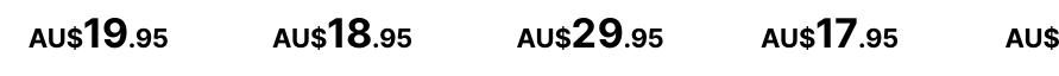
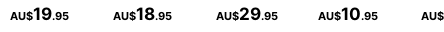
[761,10,899,58] AU$17.95 -> [318,4,378,24] AU$10.95

